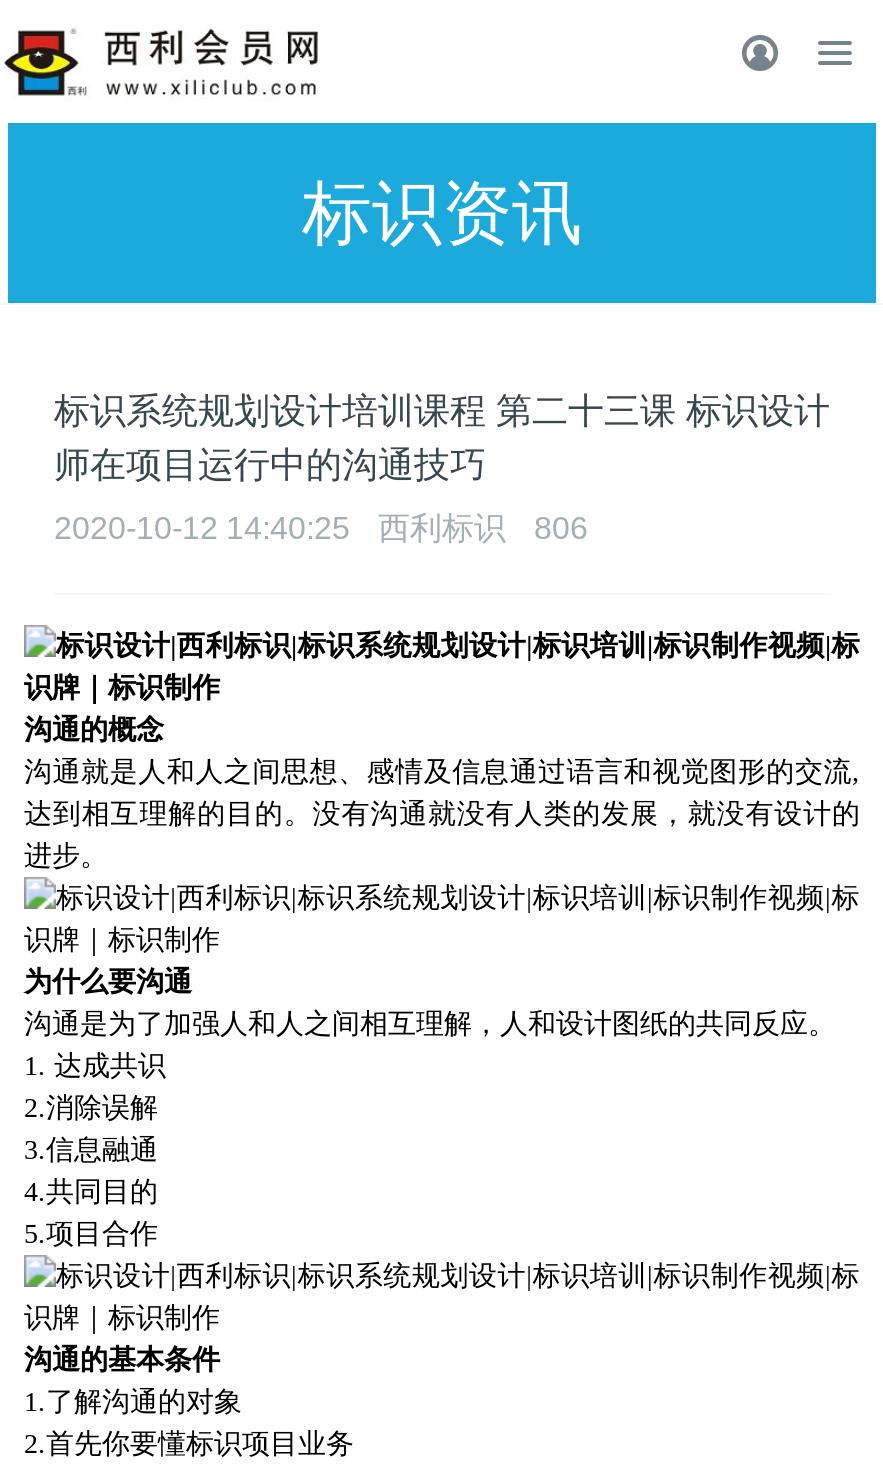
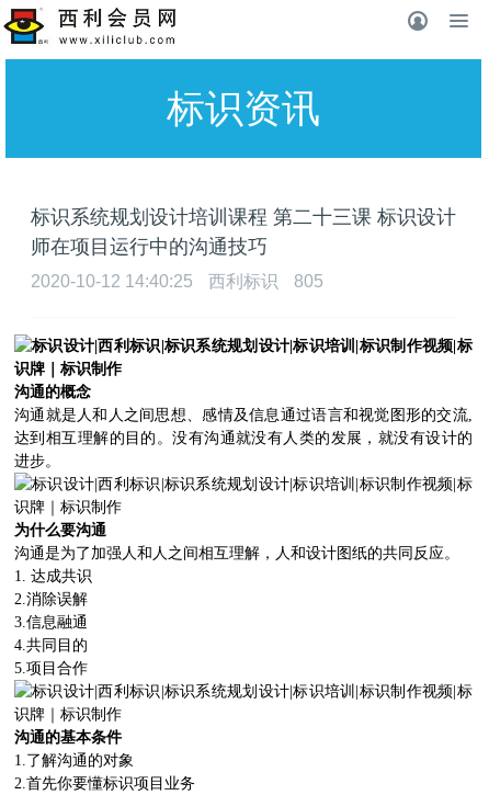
[54,511,588,545] 2020-10-12 14:40:25 西利标识 806 -> [31,272,323,291] 2020-10-12 14:40:25 西利标识 805

